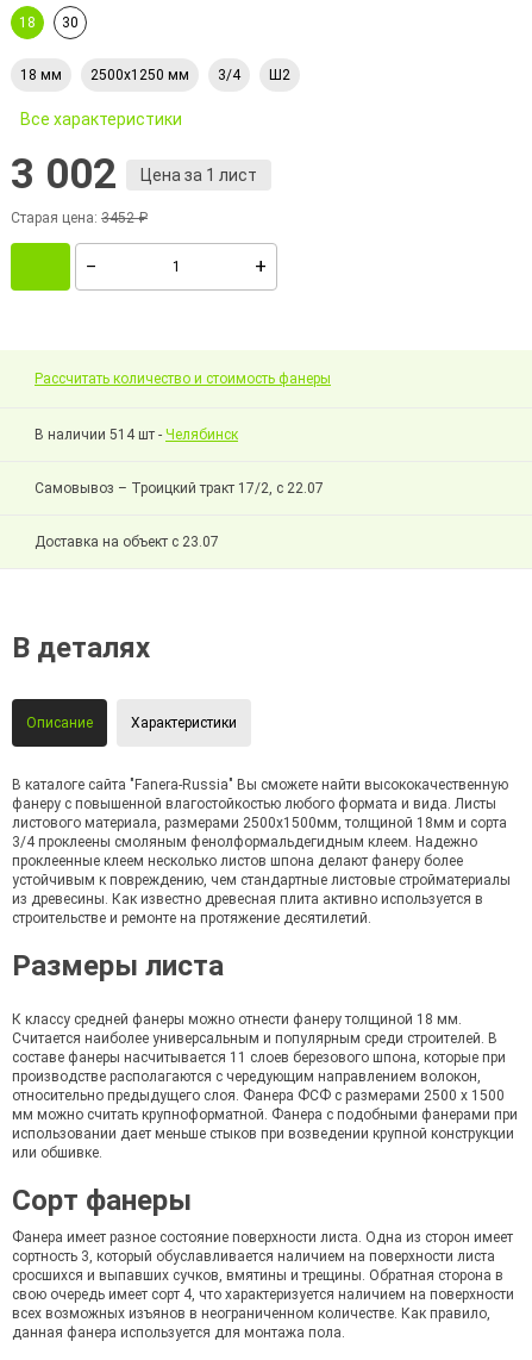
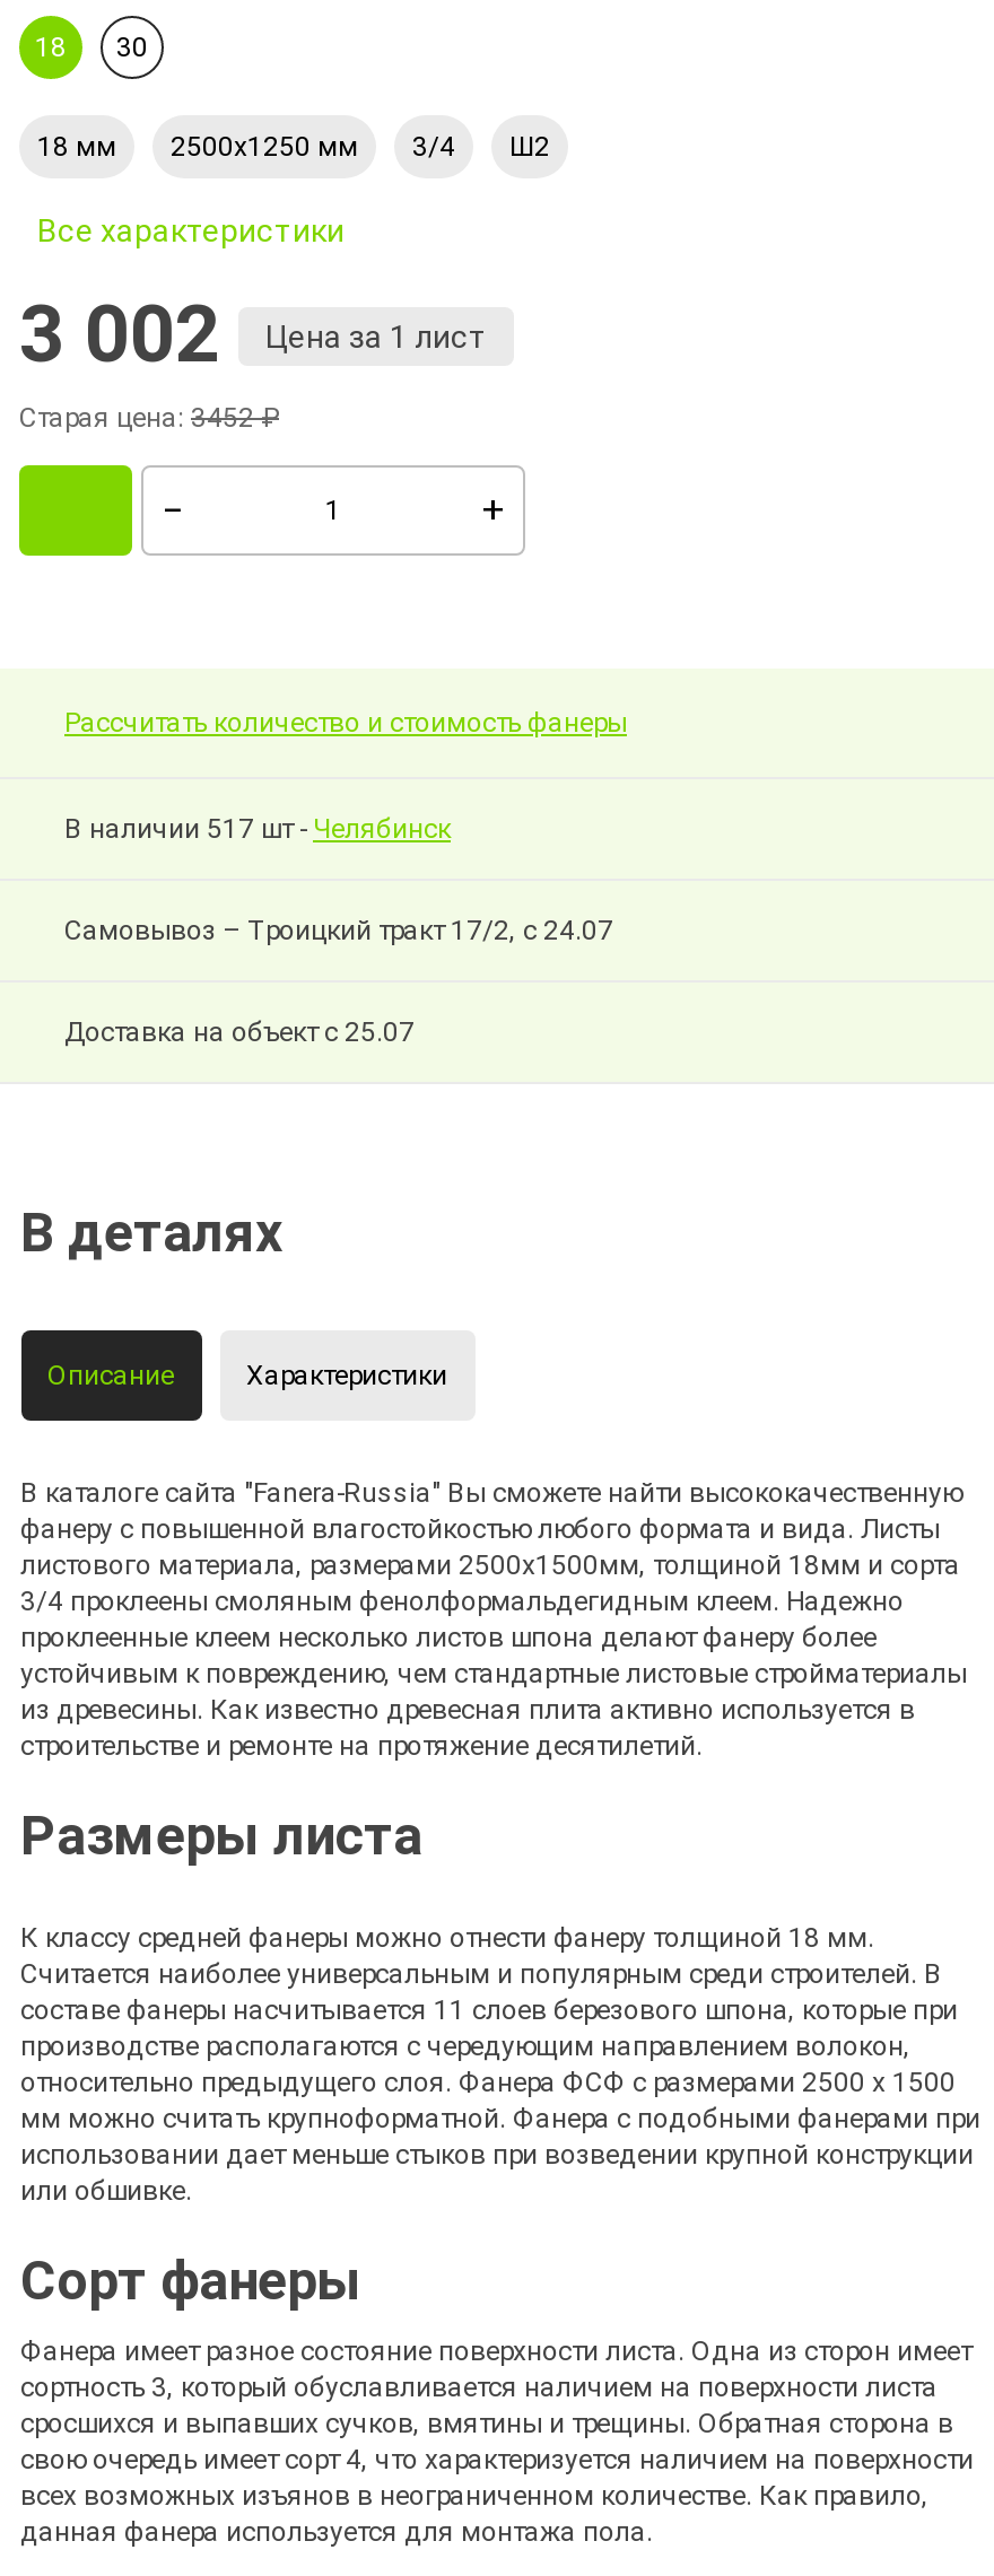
[35,426,238,443] В наличии 514 шт - Челябинск -> [64,813,451,845] В наличии 517 шт - Челябинск
[35,480,324,497] Самовывоз – Троицкий тракт 17/2, с 22.07 -> [64,915,613,946] Самовывоз – Троицкий тракт 17/2, с 24.07
[35,534,219,550] Доставка на объект с 23.07 -> [64,1016,415,1048] Доставка на объект с 25.07

